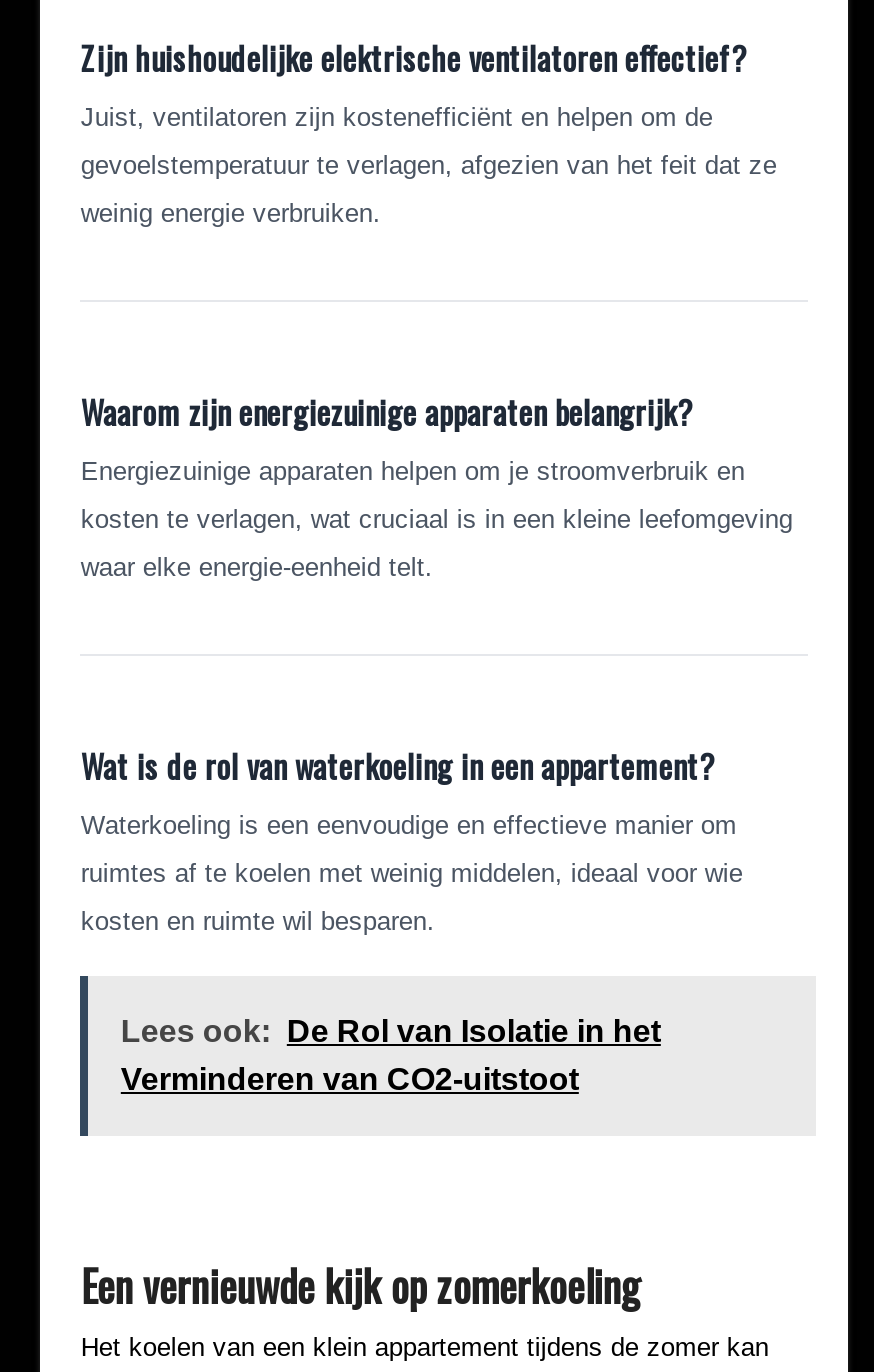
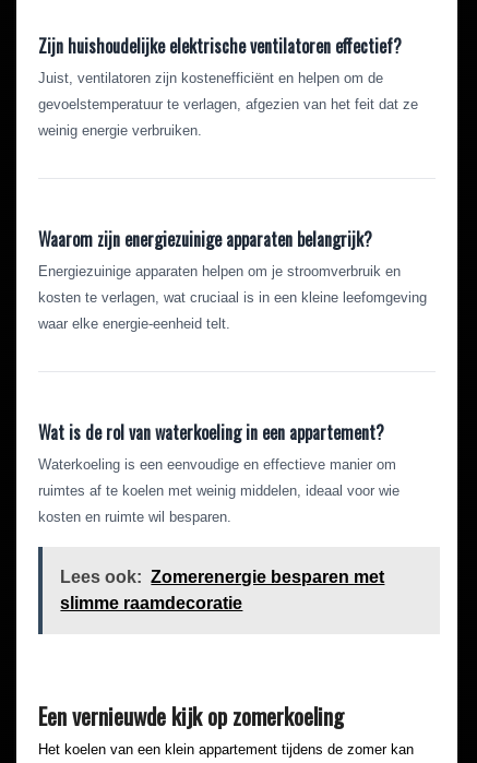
[121,1014,661,1096] Lees ook: De Rol van Isolatie in het | Verminderen van CO2-uitstoot -> [60,568,385,612] Lees ook: Zomerenergie besparen met | slimme raamdecoratie

